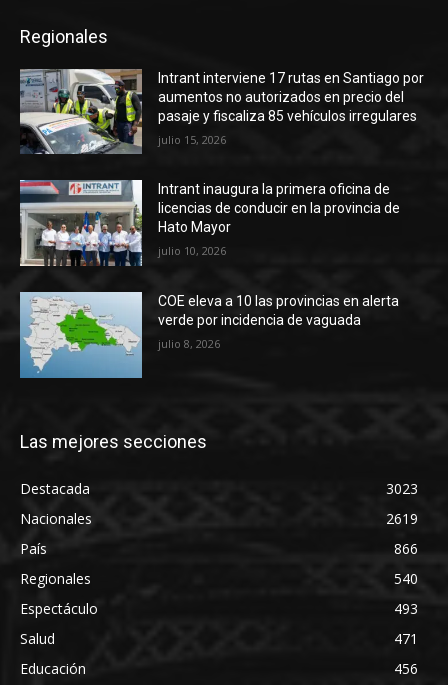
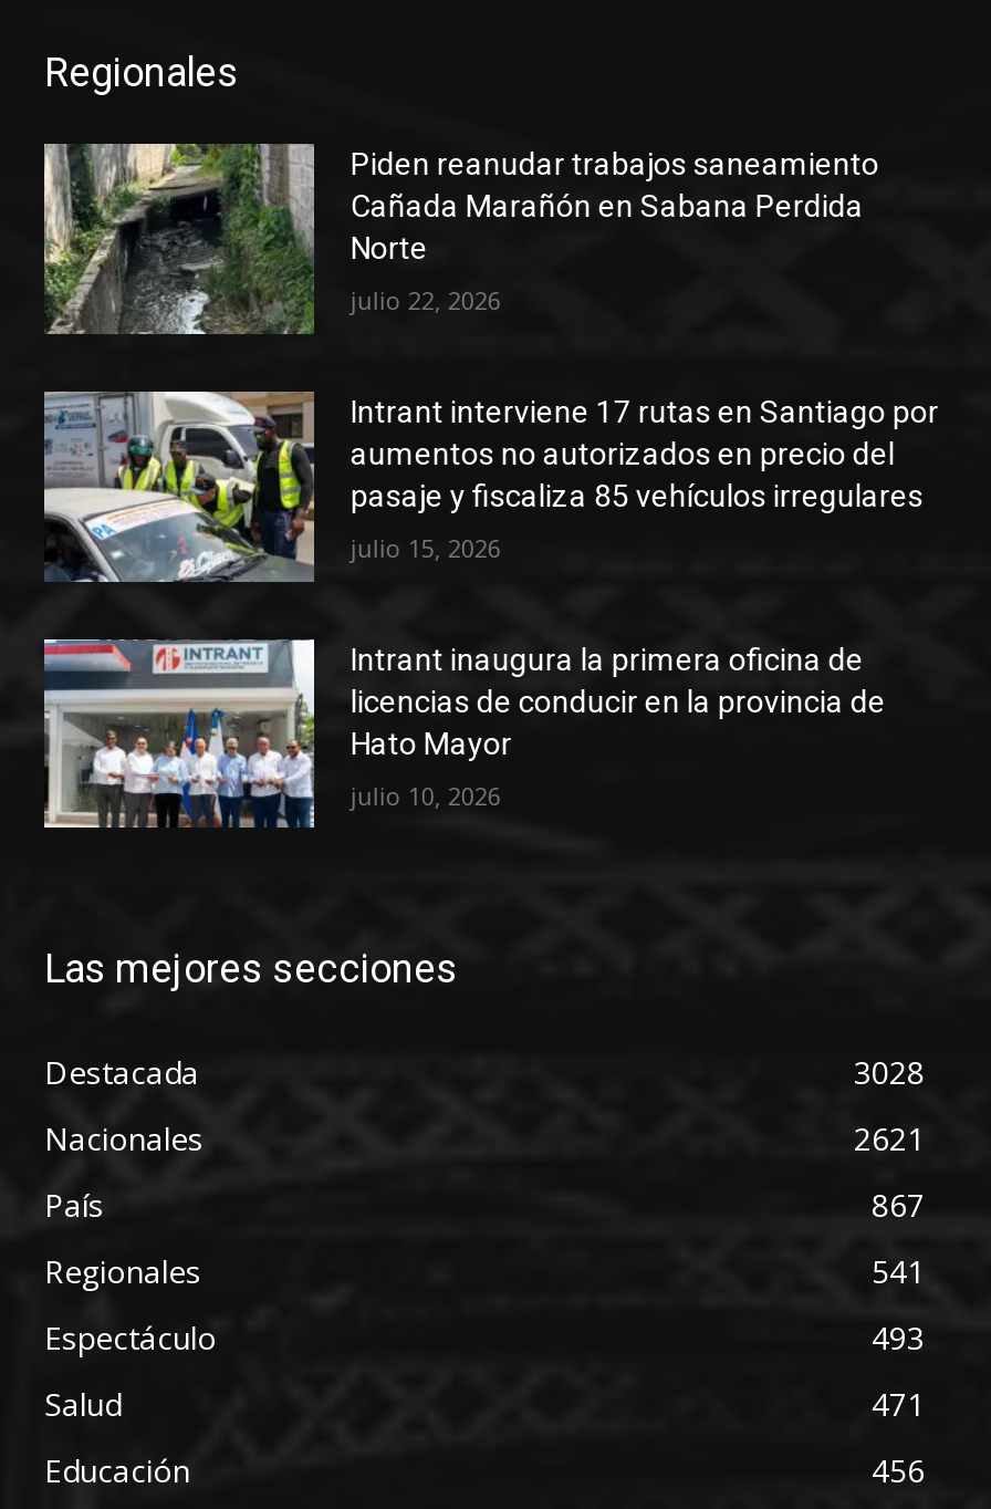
none -> [42,142,879,336] [image] | Piden reanudar trabajos saneamiento | Cañada Marañón en Sabana Perdida | Norte | julio 22, 2026
moved [10,64,424,267] -> [22,383,939,832]: [image] | Intrant interviene 17 rutas en Santiago por | aumentos no autorizados en precio del | ... | Hato Mayor | julio 10, 2026
[19,291,399,379] [image] | COE eleva a 10 las provincias en alerta | verde por incidencia de vaguada | julio 8, 2026 -> none
[386,479,418,498] 3023 -> [854,1052,925,1094] 3028
[386,509,418,528] 2619 -> [854,1119,925,1161] 2621
[394,539,418,558] 866 -> [872,1185,925,1227] 867
[394,569,418,588] 540 -> [872,1251,925,1293] 541

